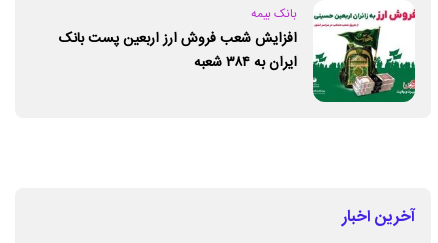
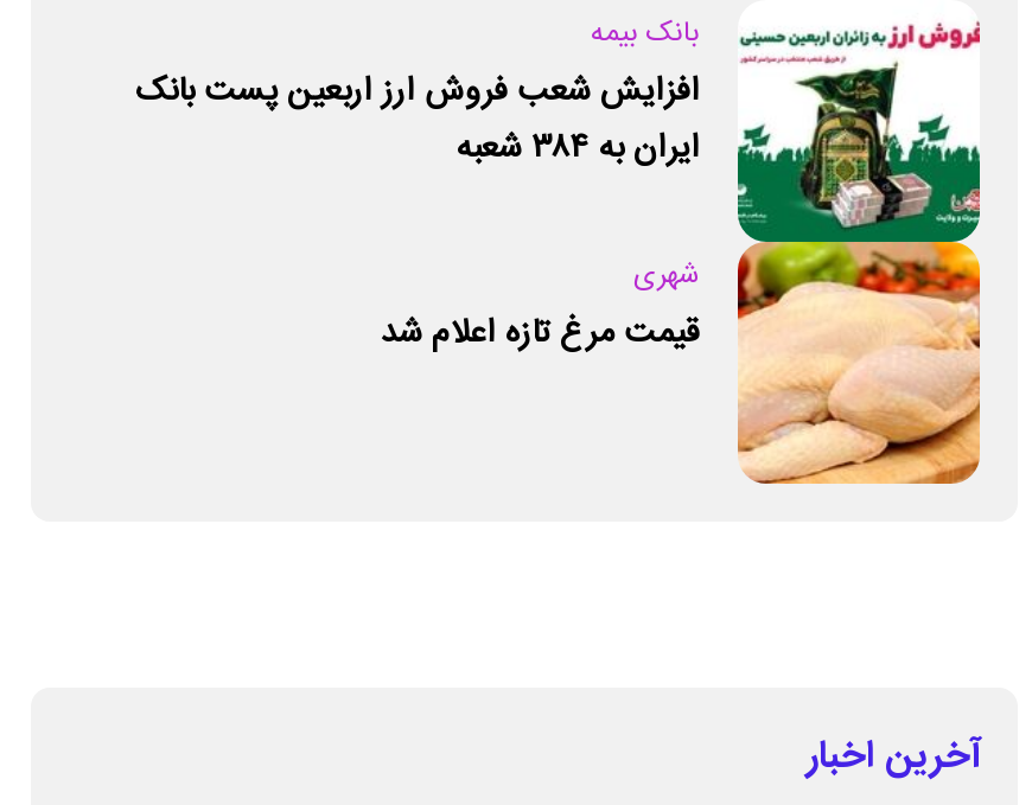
none -> [380,239,982,486] [image] | شهری | قیمت مرغ تازه اعلام شد

